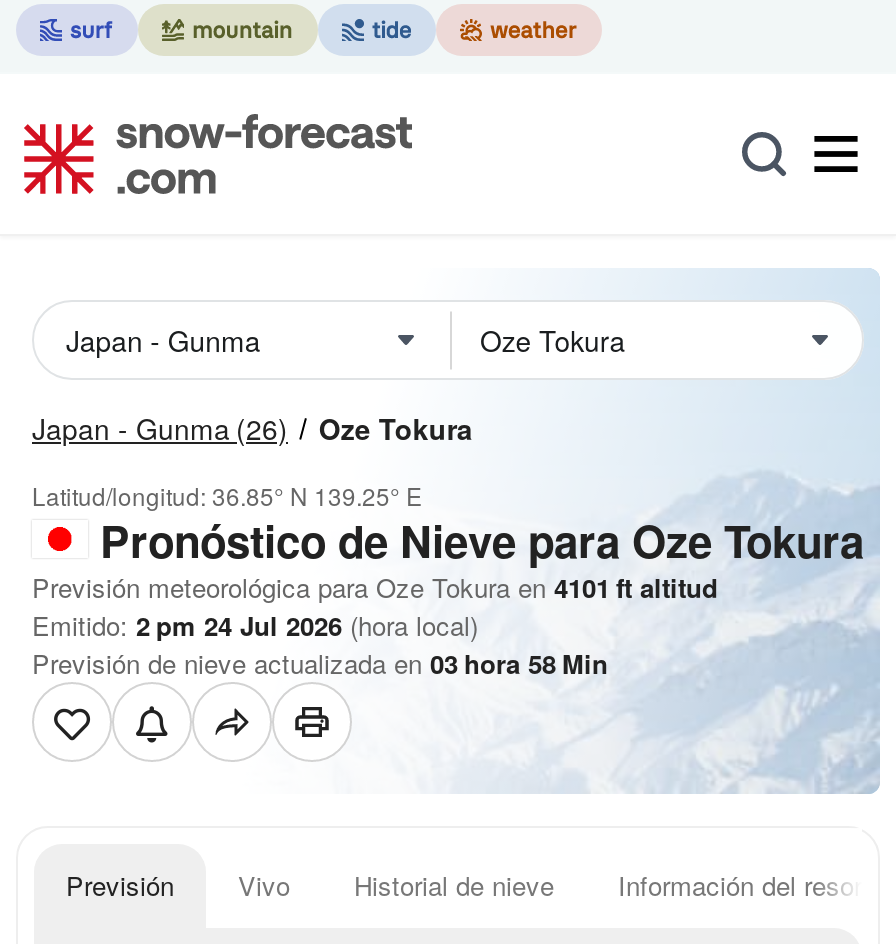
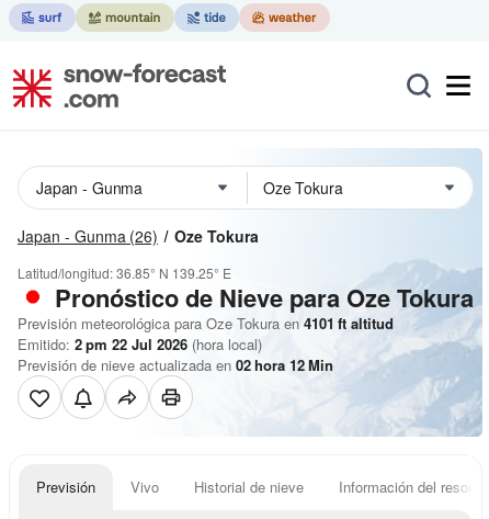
[32,606,478,644] Emitido: 2 pm 24 Jul 2026 (hora local) -> [18,334,262,354] Emitido: 2 pm 22 Jul 2026 (hora local)
[32,644,608,682] Previsión de nieve actualizada en 03 hora 58 Min -> [18,354,333,375] Previsión de nieve actualizada en 02 hora 12 Min

